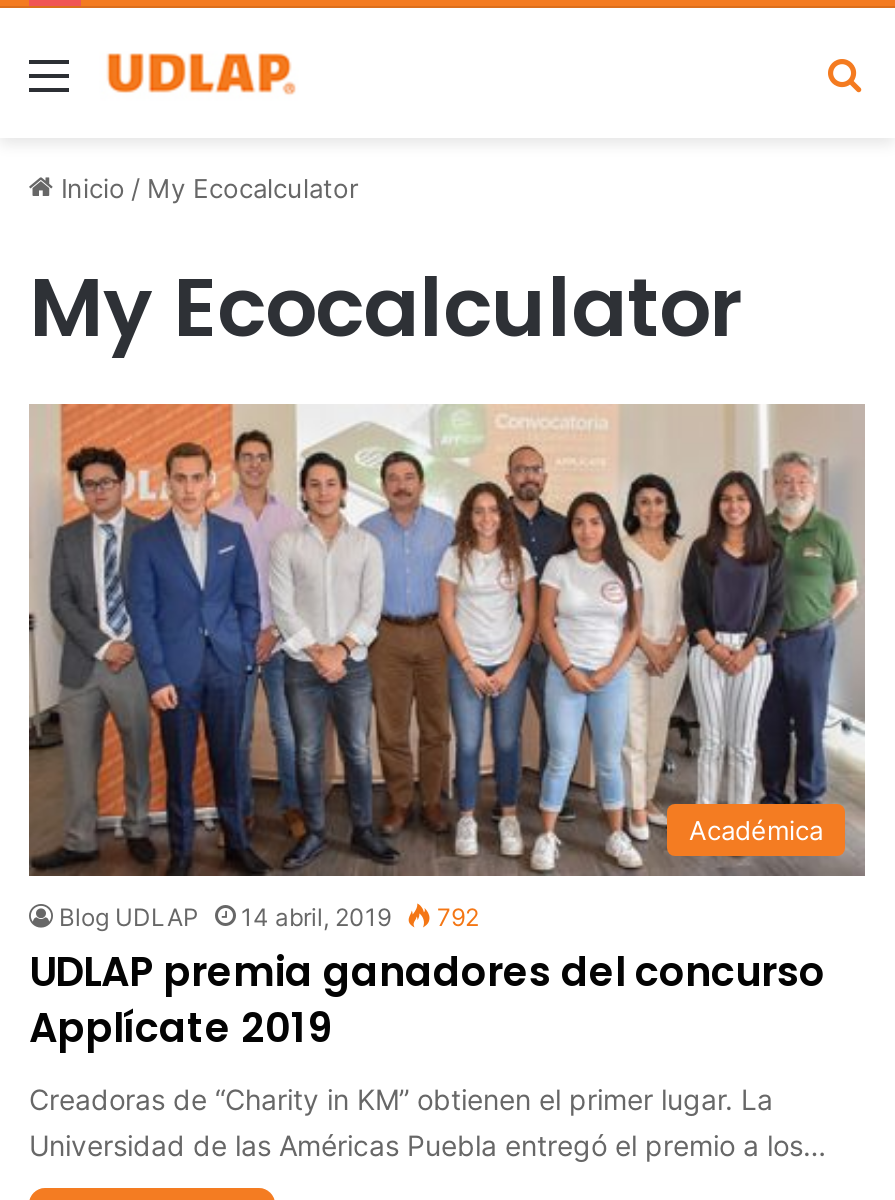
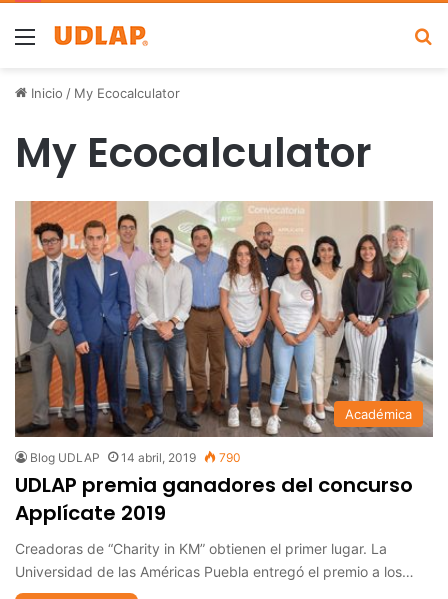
[59,902,479,932] Blog UDLAP 14 abril, 2019 792 -> [30,450,241,465] Blog UDLAP 14 abril, 2019 790

